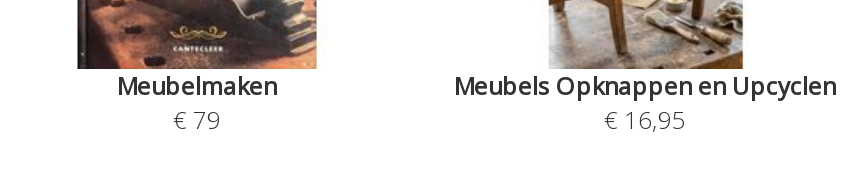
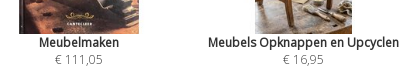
[173,103,221,137] € 79 -> [55,51,103,68] € 111,05

